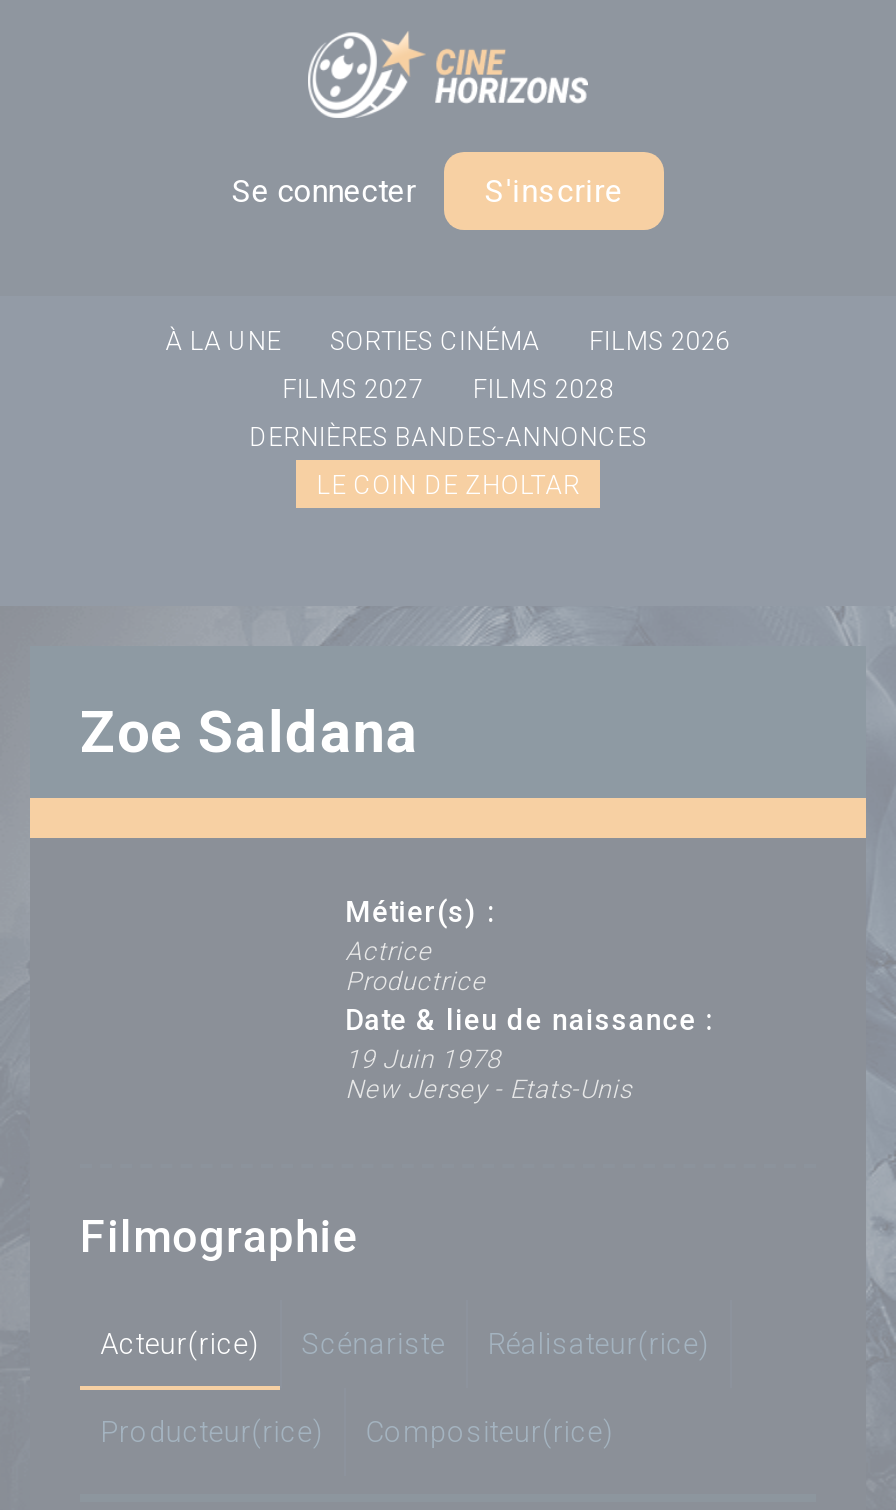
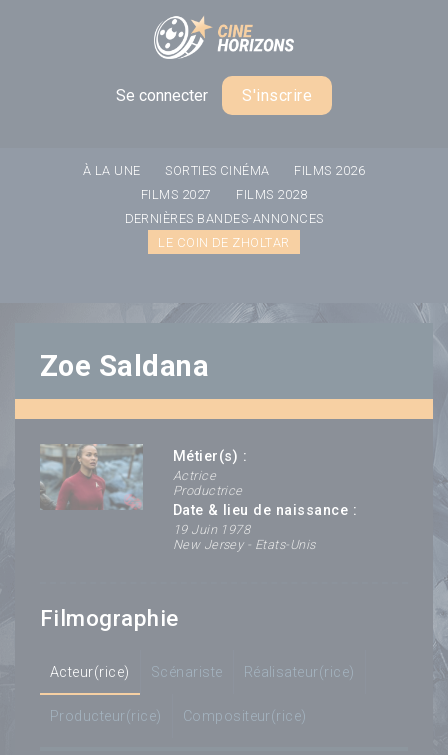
none -> [39,443,143,510] [image]

